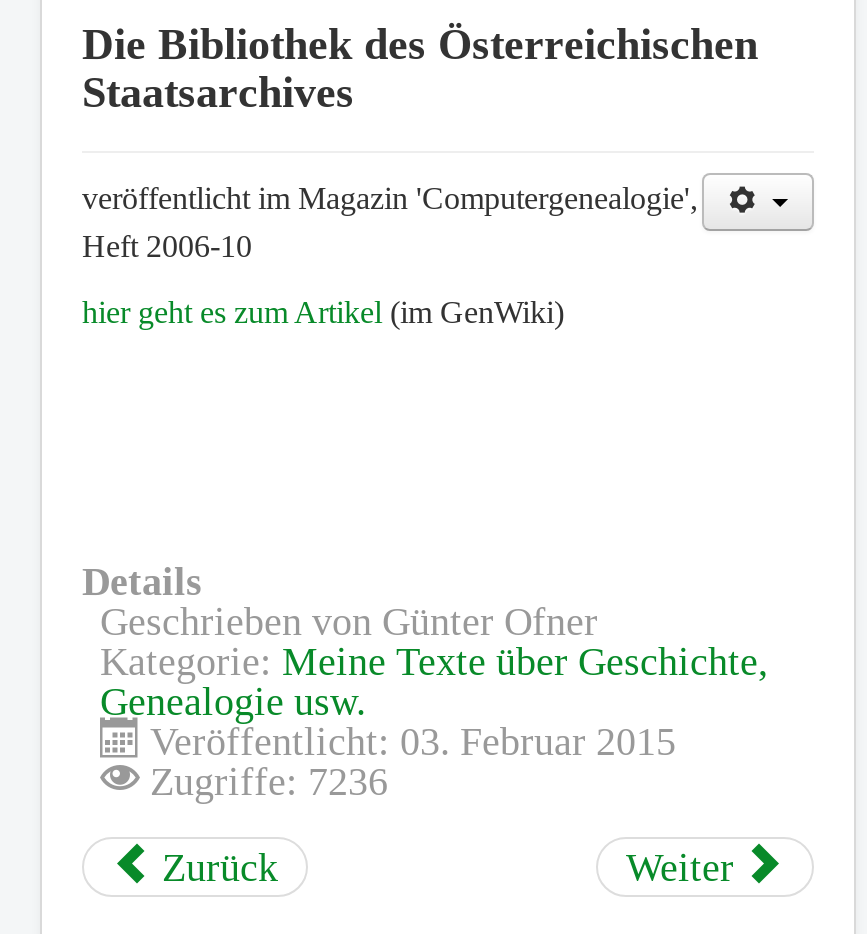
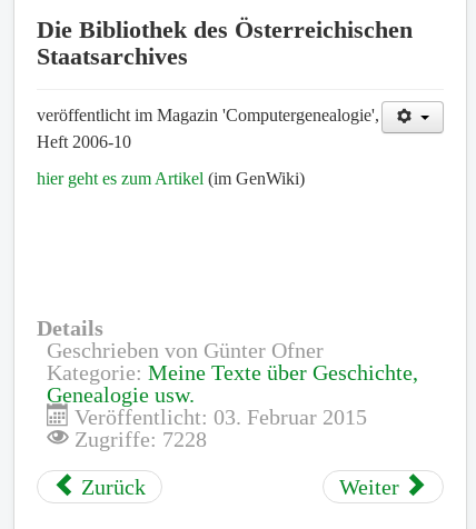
[150,759,388,803] Zugriffe: 7236 -> [75,427,207,451] Zugriffe: 7228

